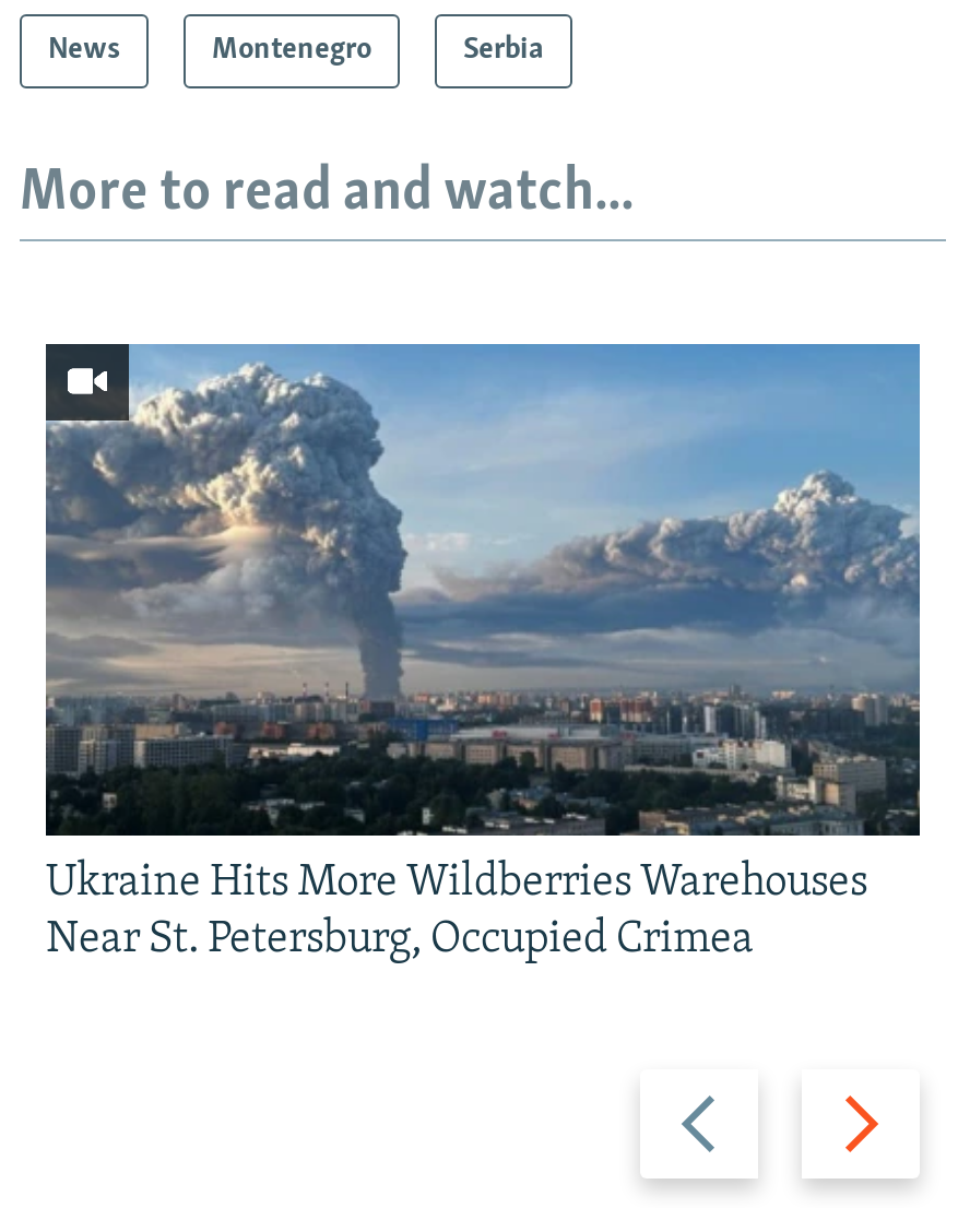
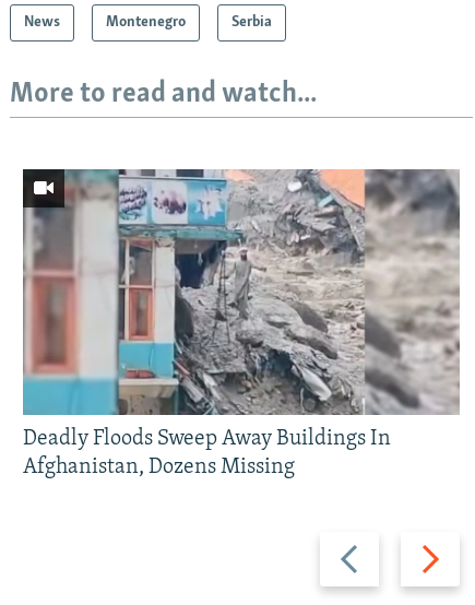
[44,342,922,963] [image] | Ukraine Hits More Wildberries Warehouses | Near St. Petersburg, Occupied Crimea -> [22,168,461,479] [image] | Deadly Floods Sweep Away Buildings In | Afghanistan, Dozens Missing

